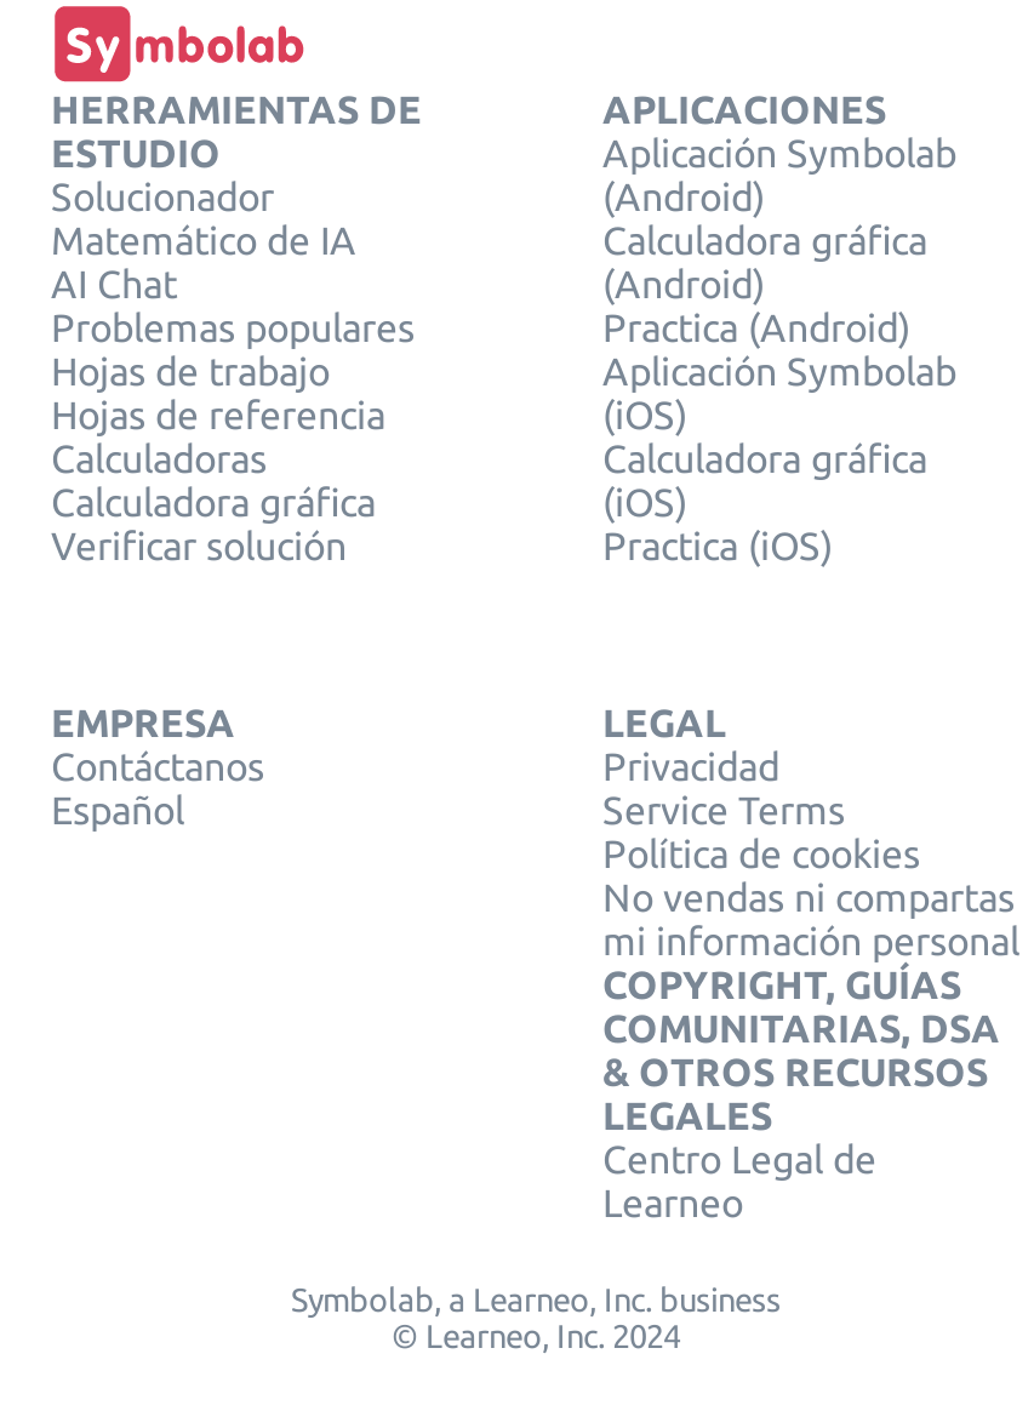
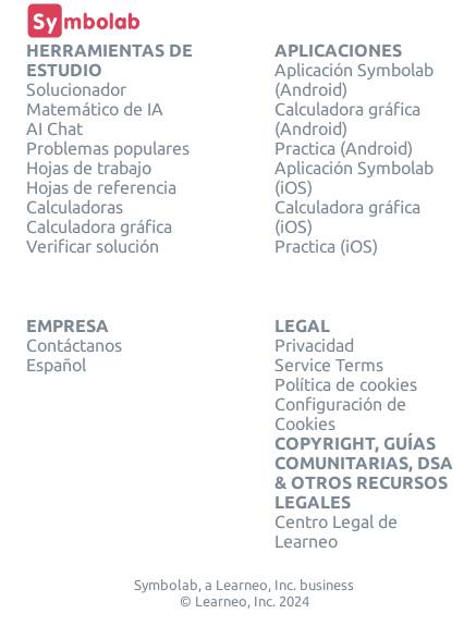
[602,876,1019,964] No vendas ni compartas | mi información personal -> [274,395,406,434] Configuración de | Cookies

